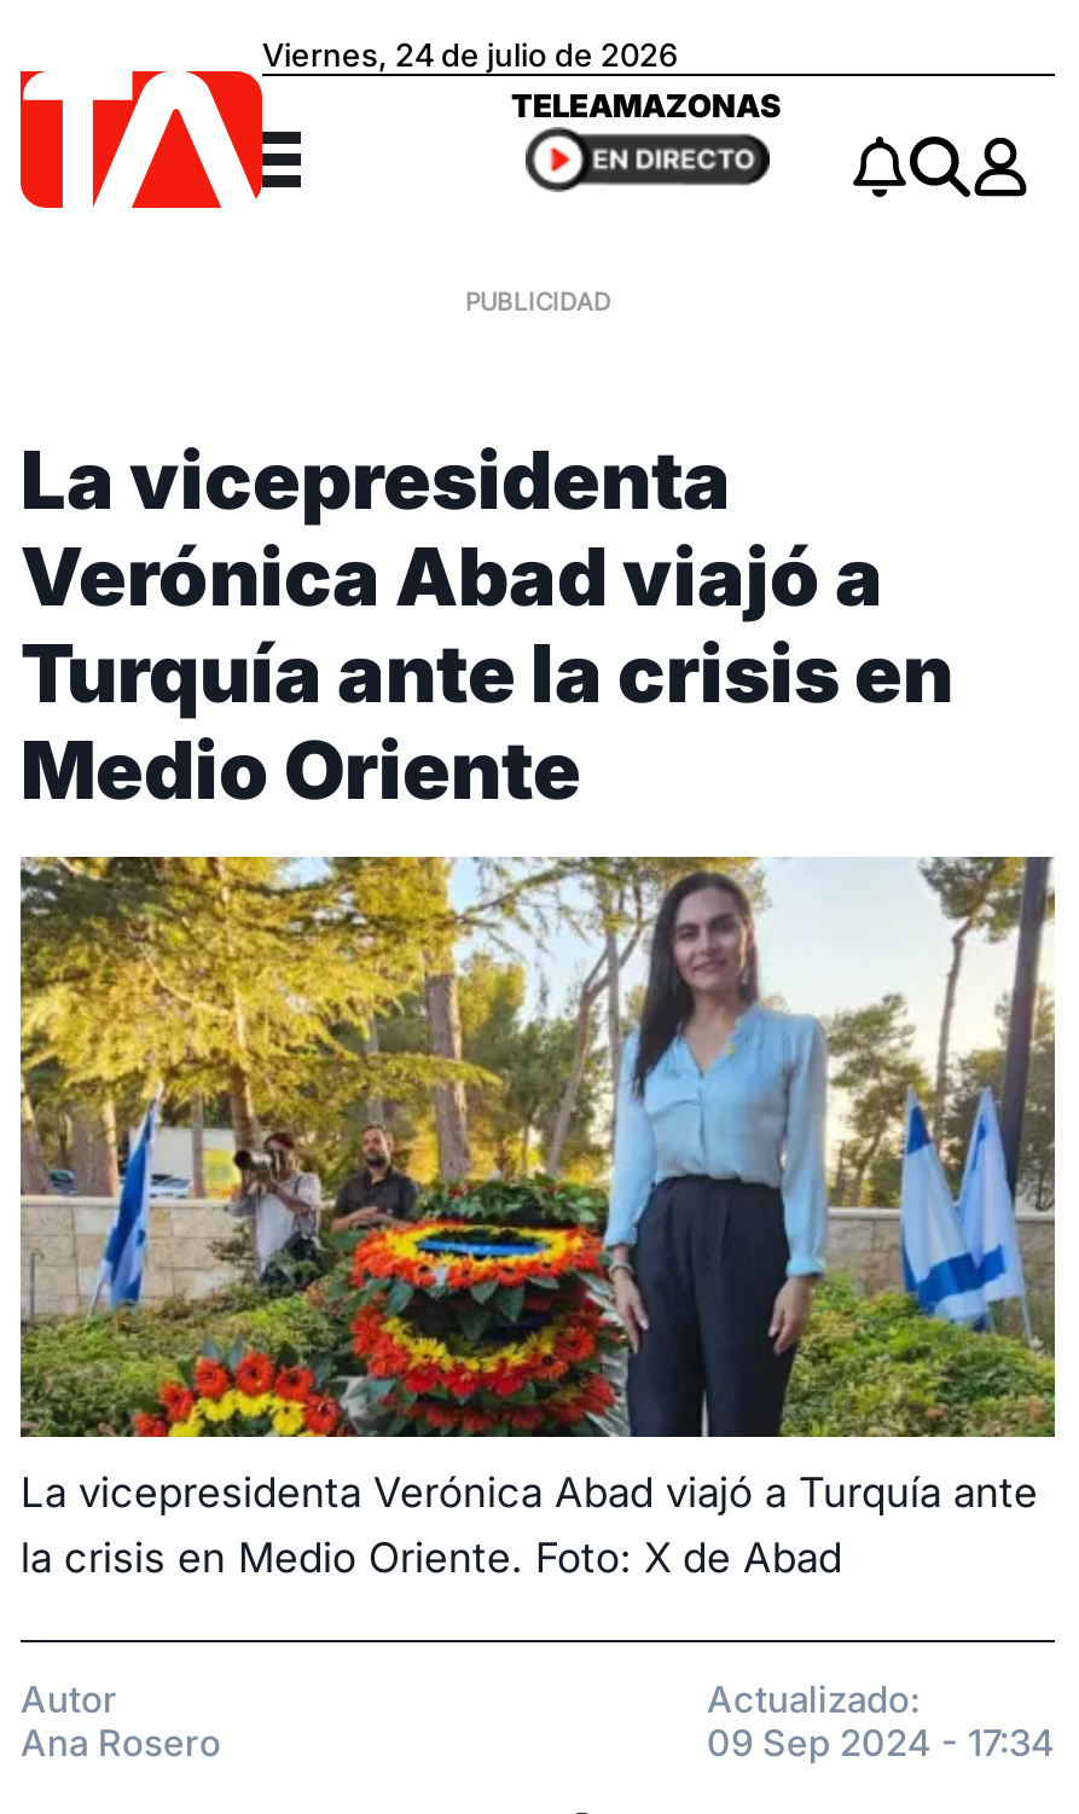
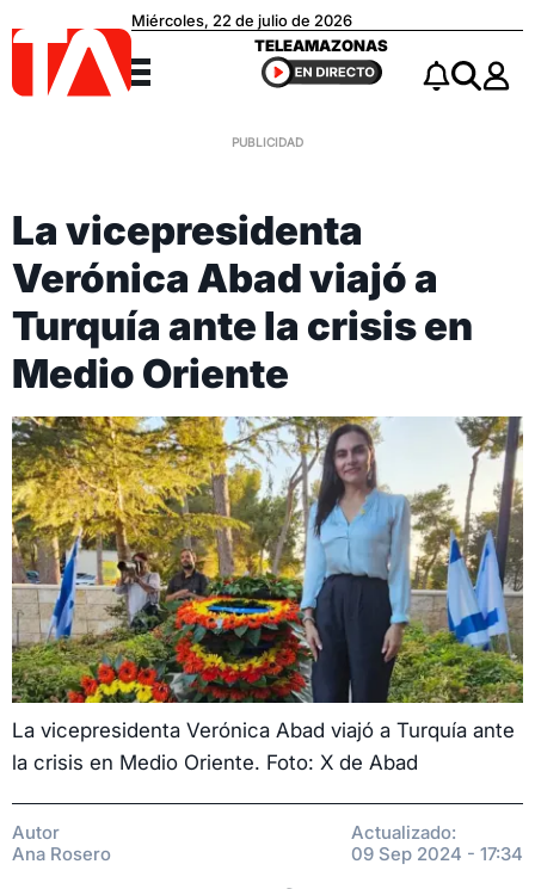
[262,36,678,75] Viernes, 24 de julio de 2026 -> [131,11,352,30] Miércoles, 22 de julio de 2026

